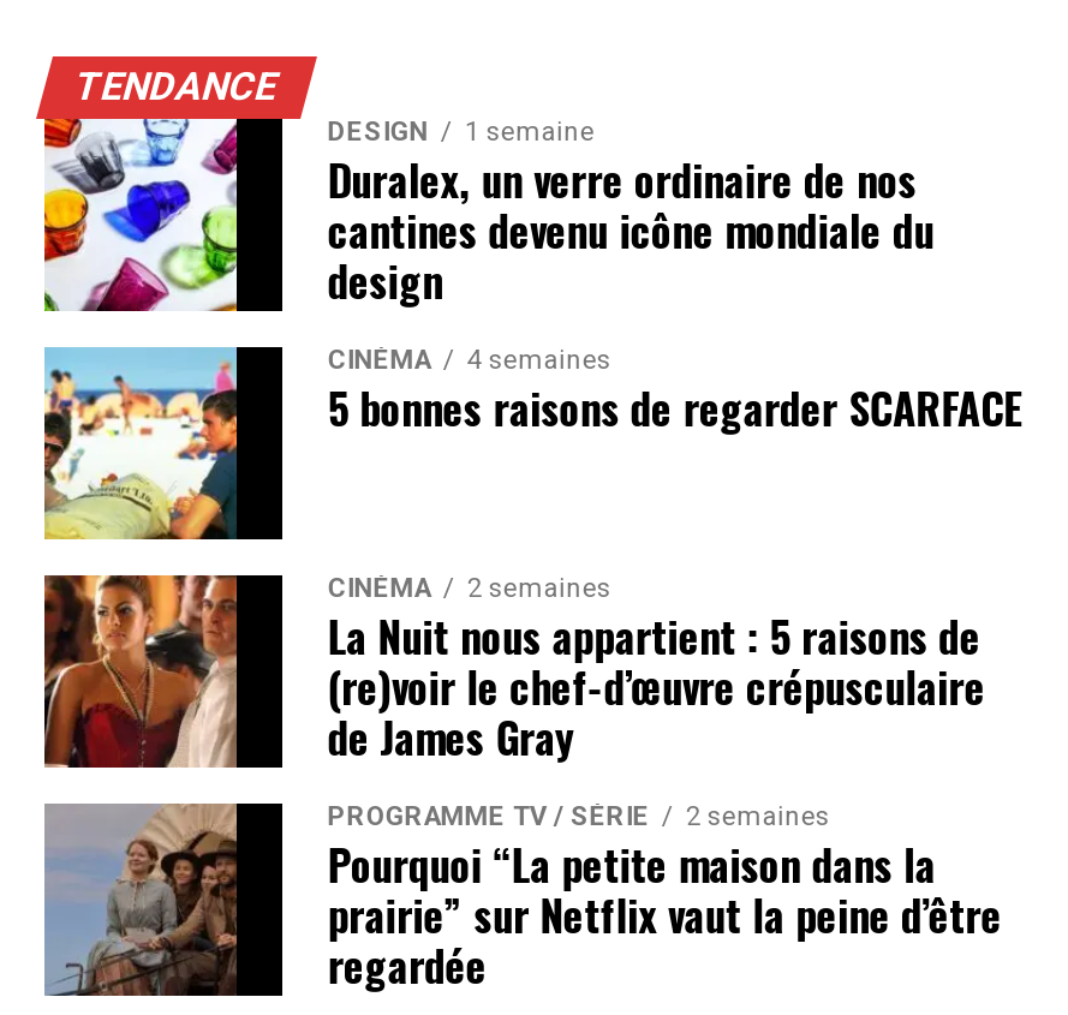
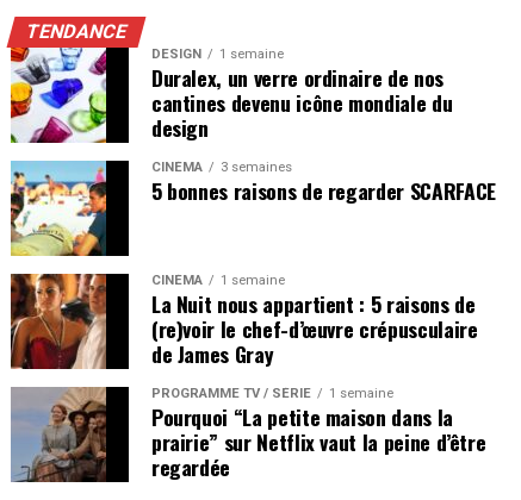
[328,345,611,376] CINÉMA 4 semaines -> [151,160,292,175] CINÉMA 3 semaines
[328,573,611,604] CINÉMA 2 semaines -> [151,273,285,288] CINÉMA 1 semaine
[328,801,830,832] PROGRAMME TV / SÉRIE 2 semaines -> [151,386,393,401] PROGRAMME TV / SÉRIE 1 semaine

